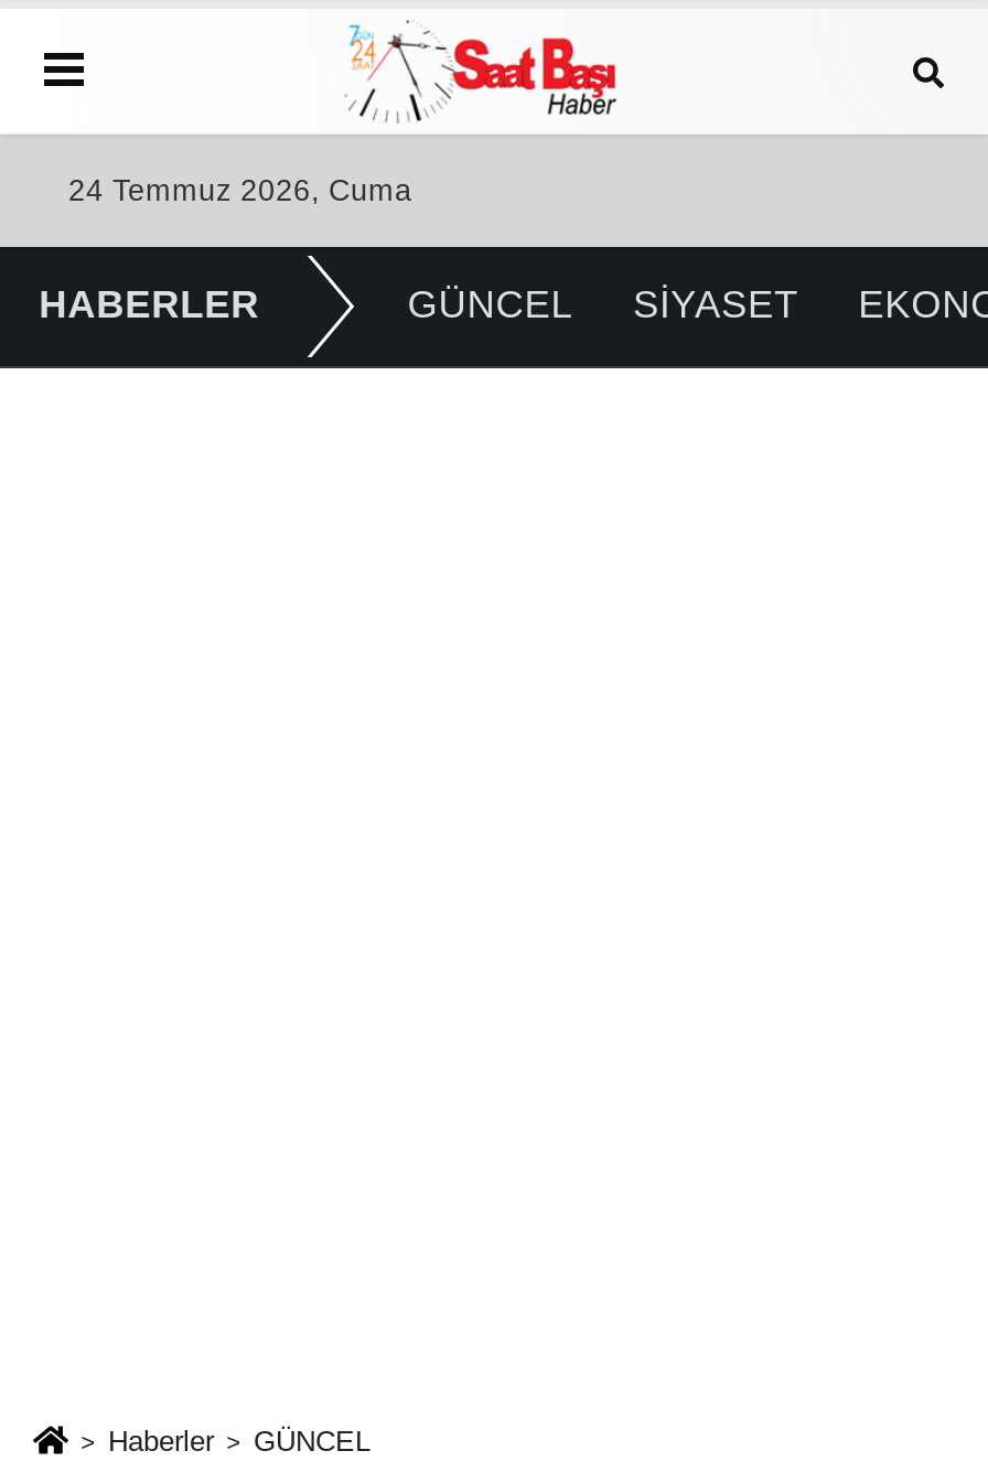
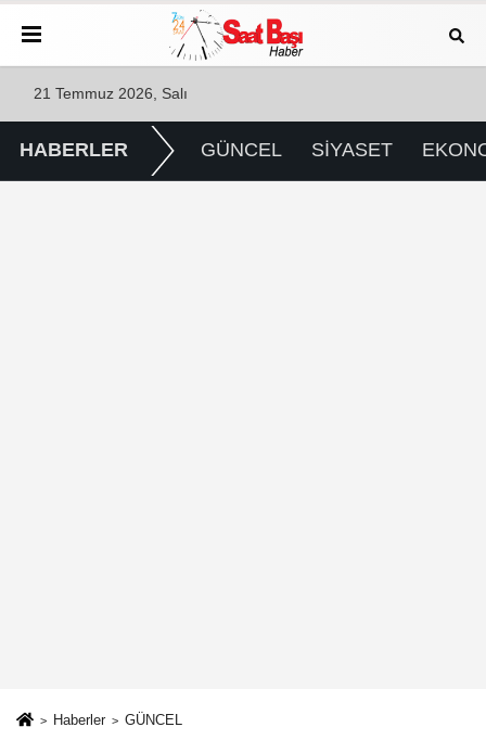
[68,174,412,207] 24 Temmuz 2026, Cuma -> [34,86,188,102] 21 Temmuz 2026, Salı

